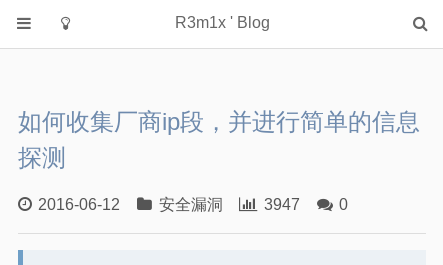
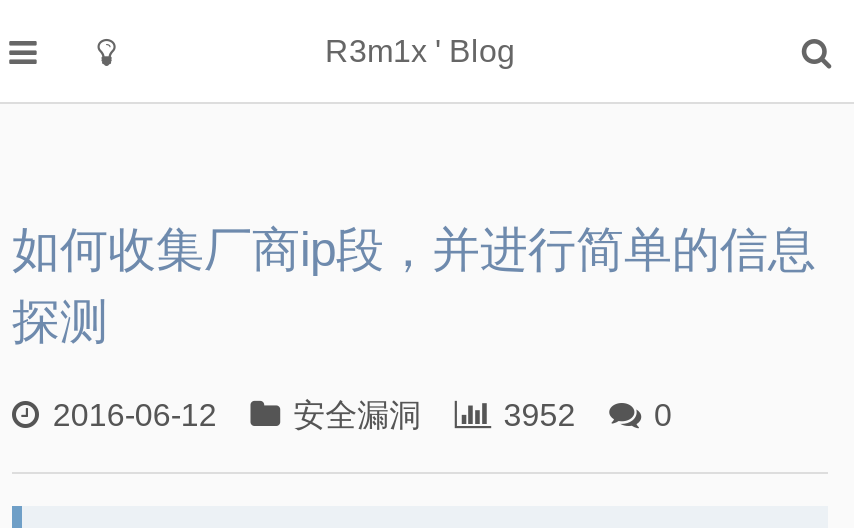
[264,196,300,213] 3947 -> [504,398,576,432] 3952

